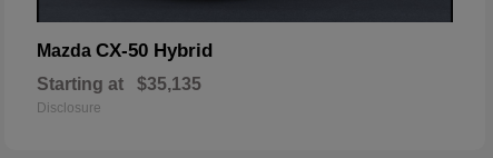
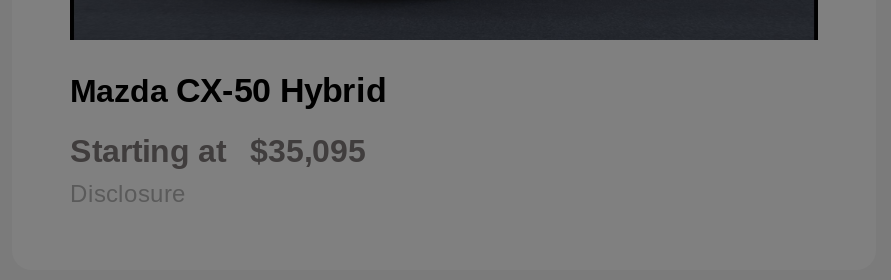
[37,75,201,94] Starting at $35,135 -> [70,134,366,168] Starting at $35,095

